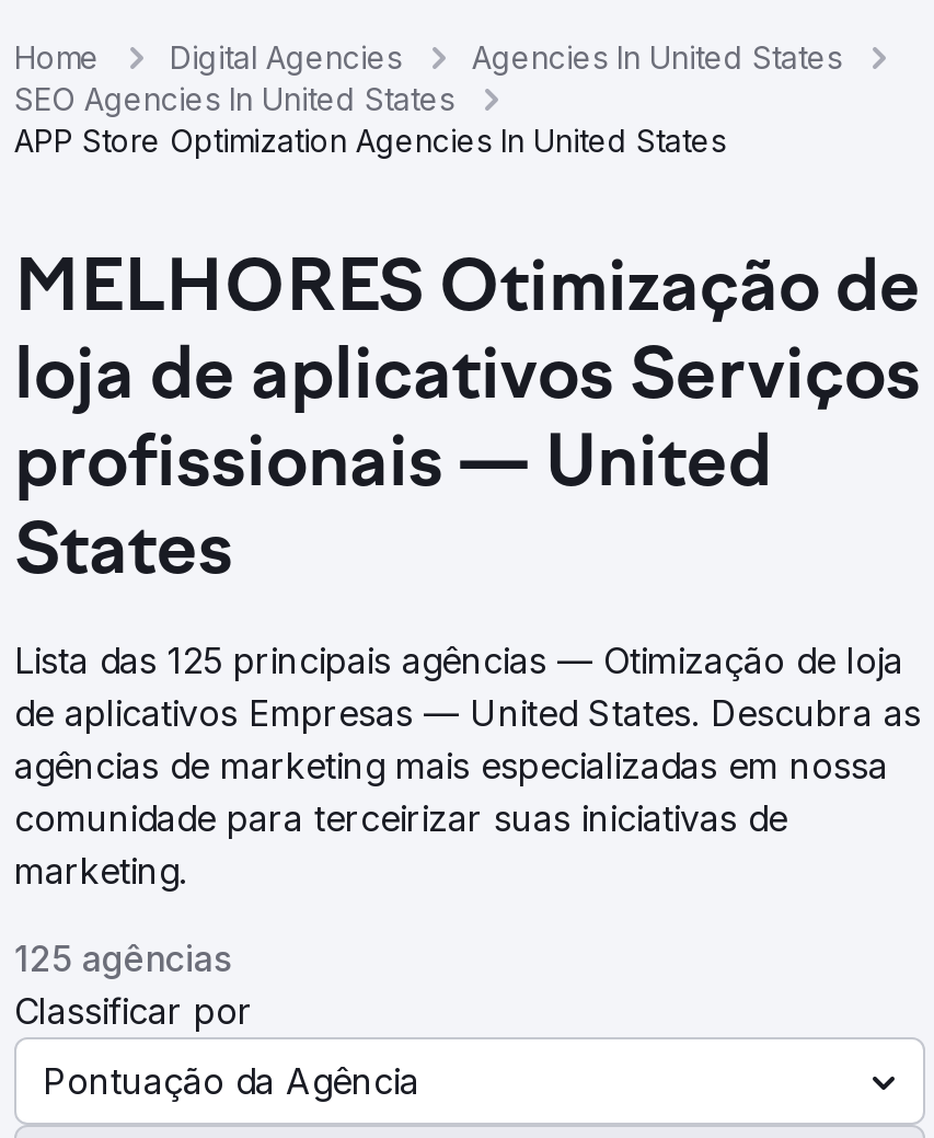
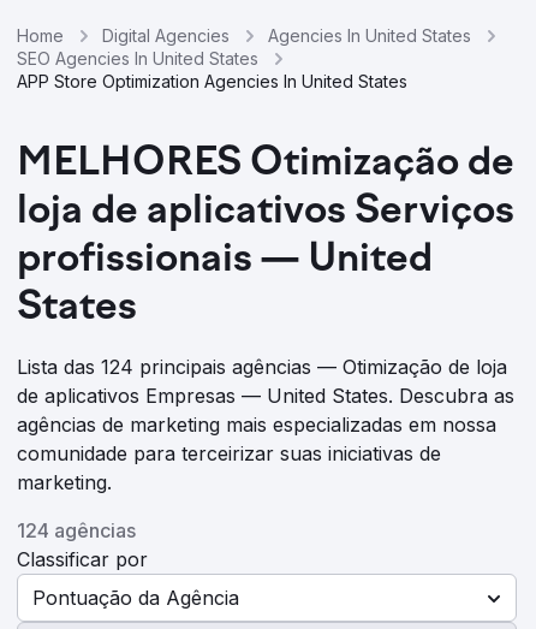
[14,639,903,682] Lista das 125 principais agências — Otimização de loja -> [17,355,507,379] Lista das 124 principais agências — Otimização de loja
[14,936,231,980] 125 agências -> [17,518,136,542] 124 agências

